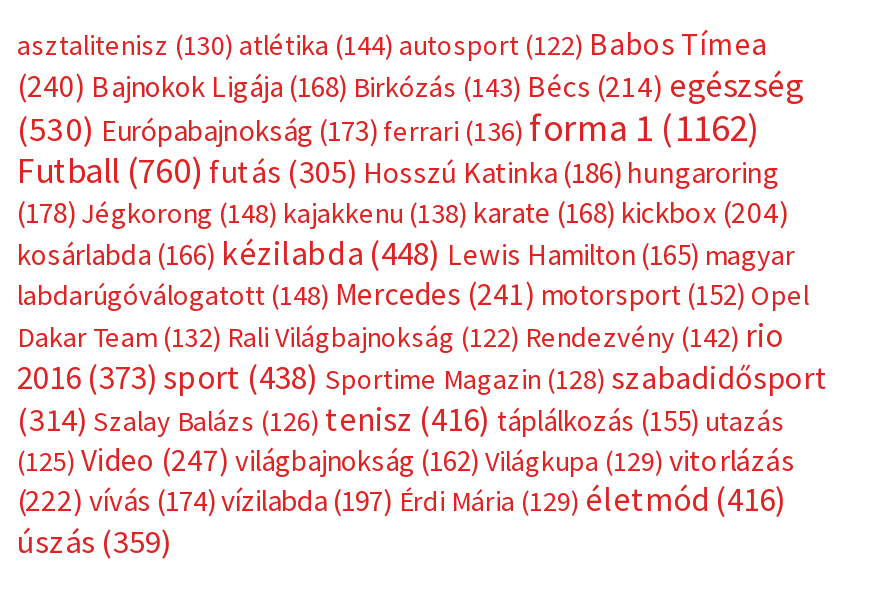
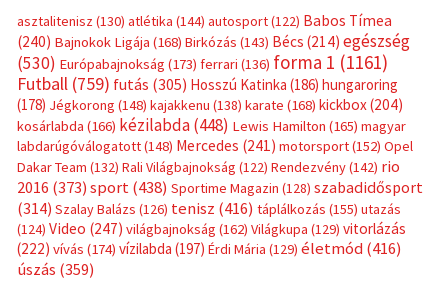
[17,104,759,152] (530) Európabajnokság (173) ferrari (136) forma 1(1162) -> [17,50,388,74] (530) Európabajnokság (173) ferrari (136) forma 1(1161)
[17,148,779,194] Futball (760) futás (305) Hosszú Katinka (186) hungaroring -> [17,72,398,95] Futball (759) futás (305) Hosszú Katinka (186) hungaroring
[17,442,795,480] (125) Video (247) világbajnokság (162) Világkupa (129) vitorlázás -> [17,219,406,238] (124) Video (247) világbajnokság (162) Világkupa (129) vitorlázás

